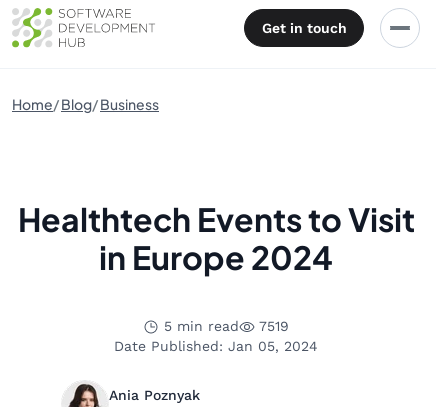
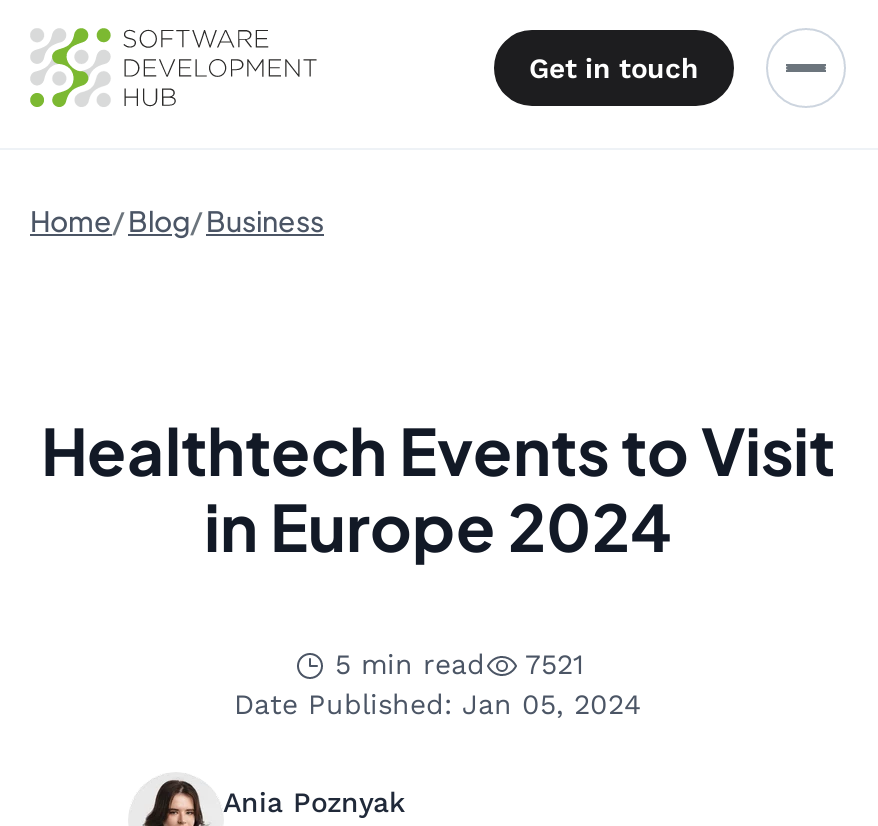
[159,318,289,334] 5 min read 7519 -> [325,648,583,680] 5 min read 7521

